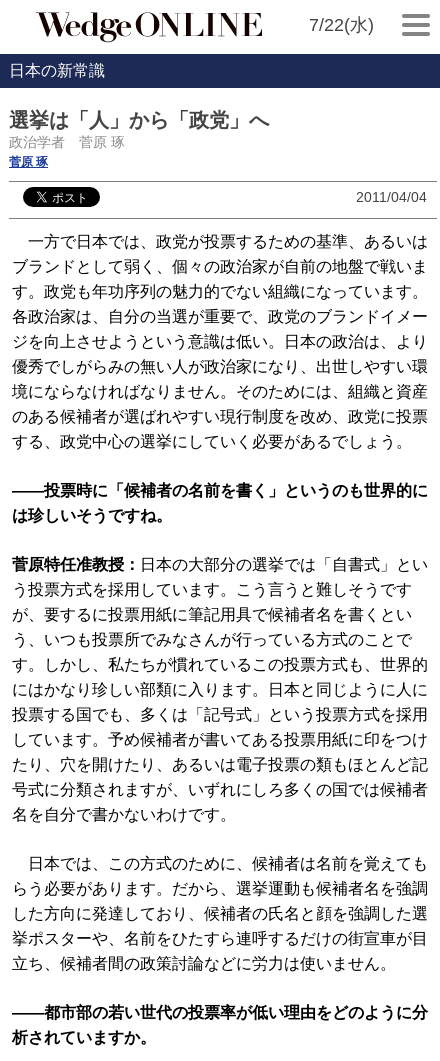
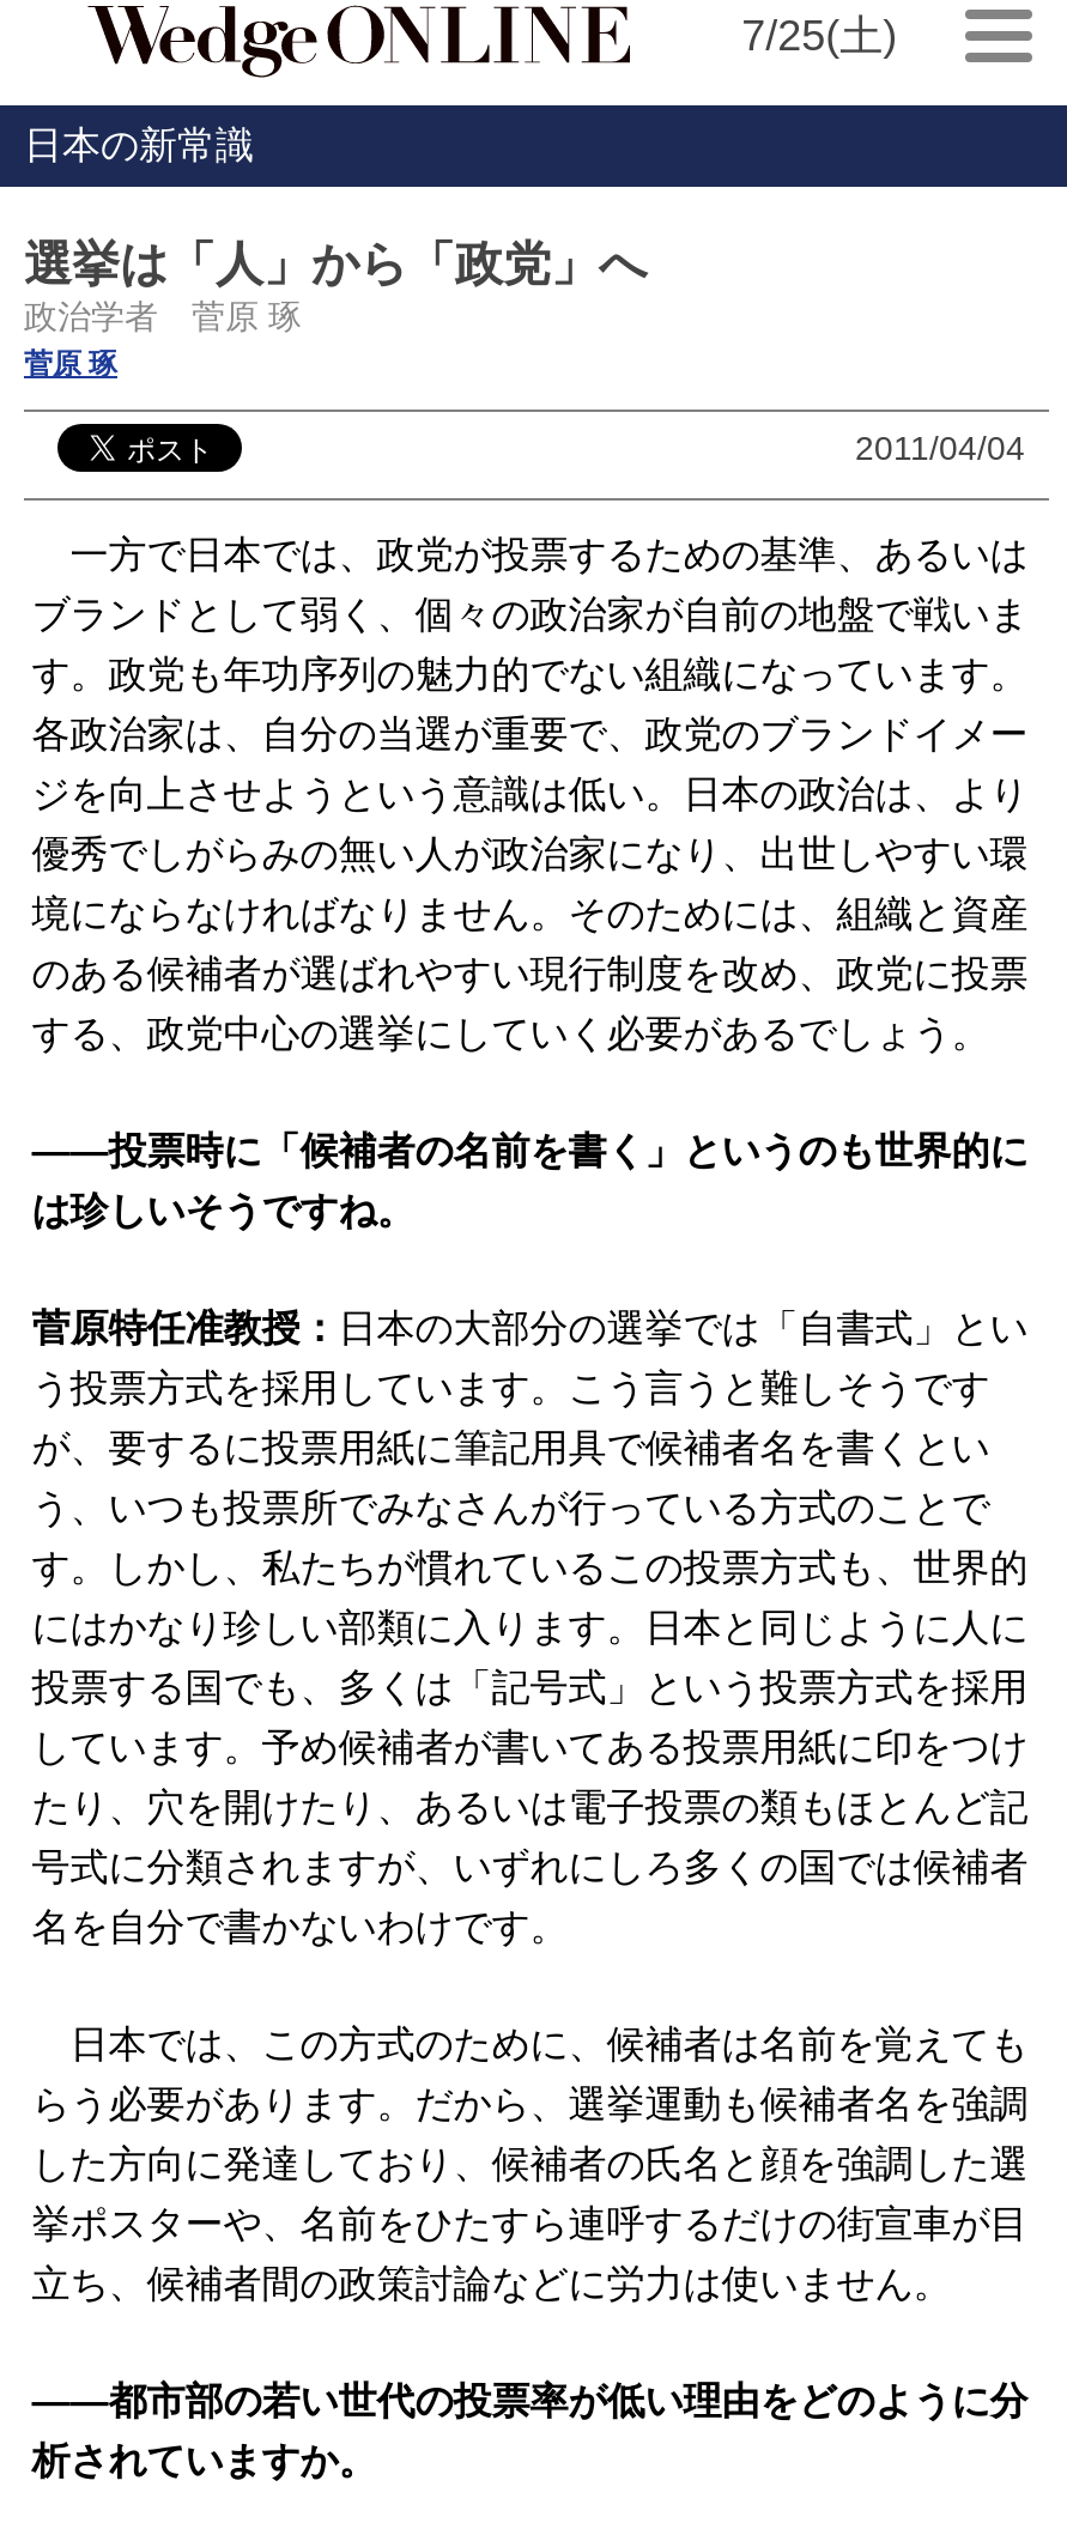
[309,15,374,35] 7/22(水) -> [742,12,897,60] 7/25(土)

